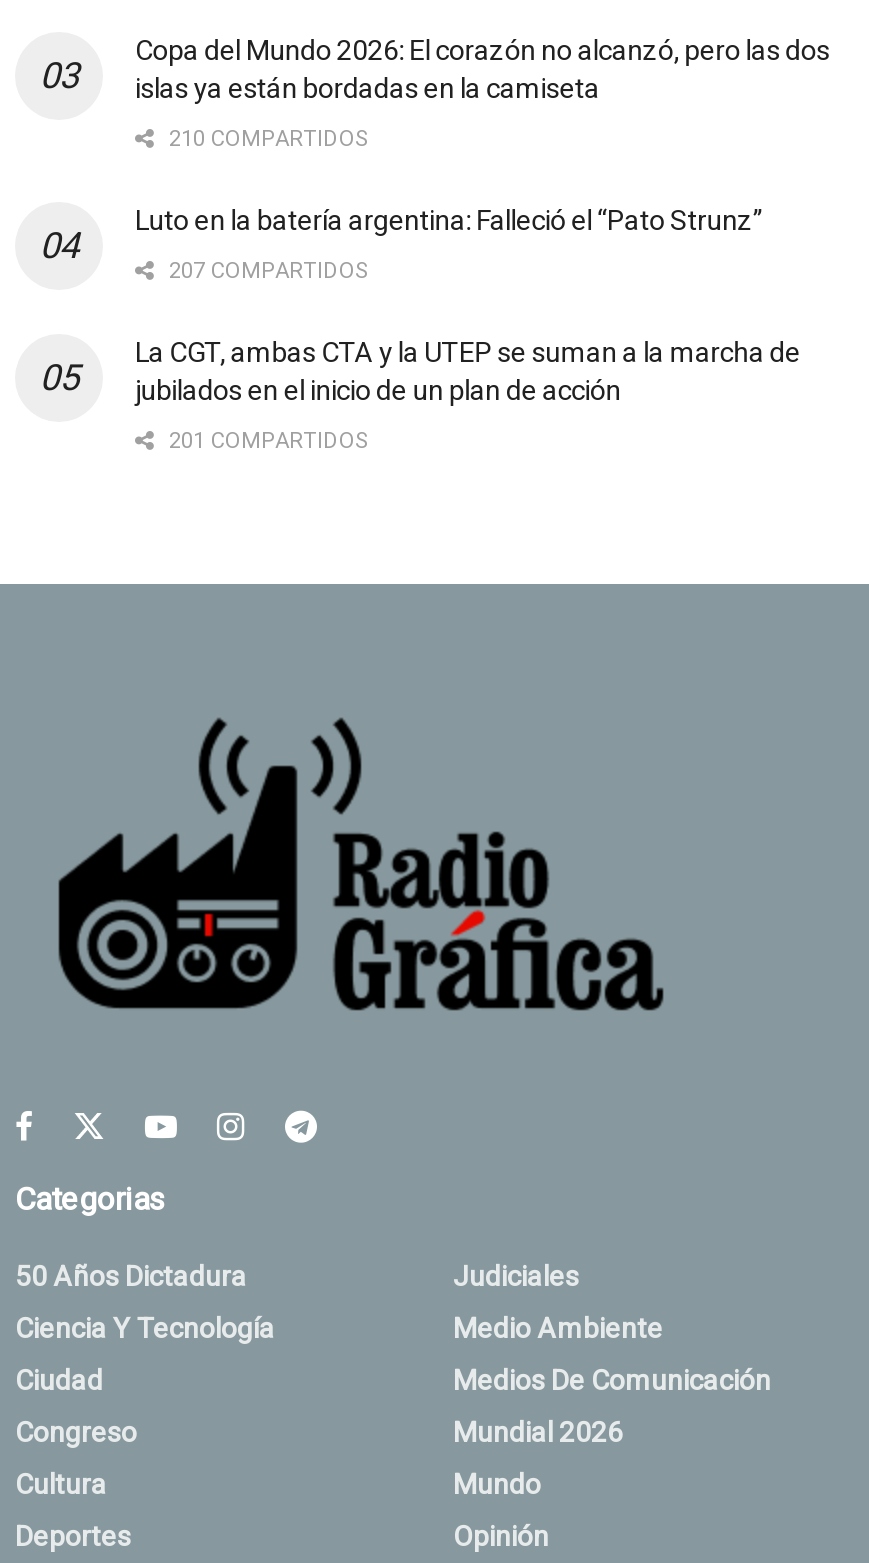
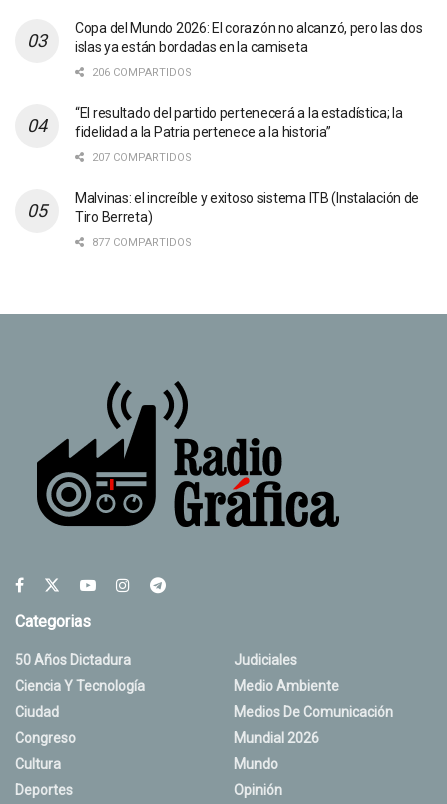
[163,126,369,152] 210 COMPARTIDOS -> [89,66,192,79] 206 COMPARTIDOS
[135,204,762,236] Luto en la batería argentina: Falleció el “Pato Strunz” -> [75,105,403,140] “El resultado del partido pertenecerá a la estadística; la | fidelidad a la Patria pertenece a la historia”
[135,336,800,406] La CGT, ambas CTA y la UTEP se suman a la marcha de | jubilados en el inicio de un plan de acción -> [75,190,419,225] Malvinas: el increíble y exitoso sistema ITB (Instalación de | Tiro Berreta)
[163,428,369,454] 201 COMPARTIDOS -> [89,236,192,249] 877 COMPARTIDOS

